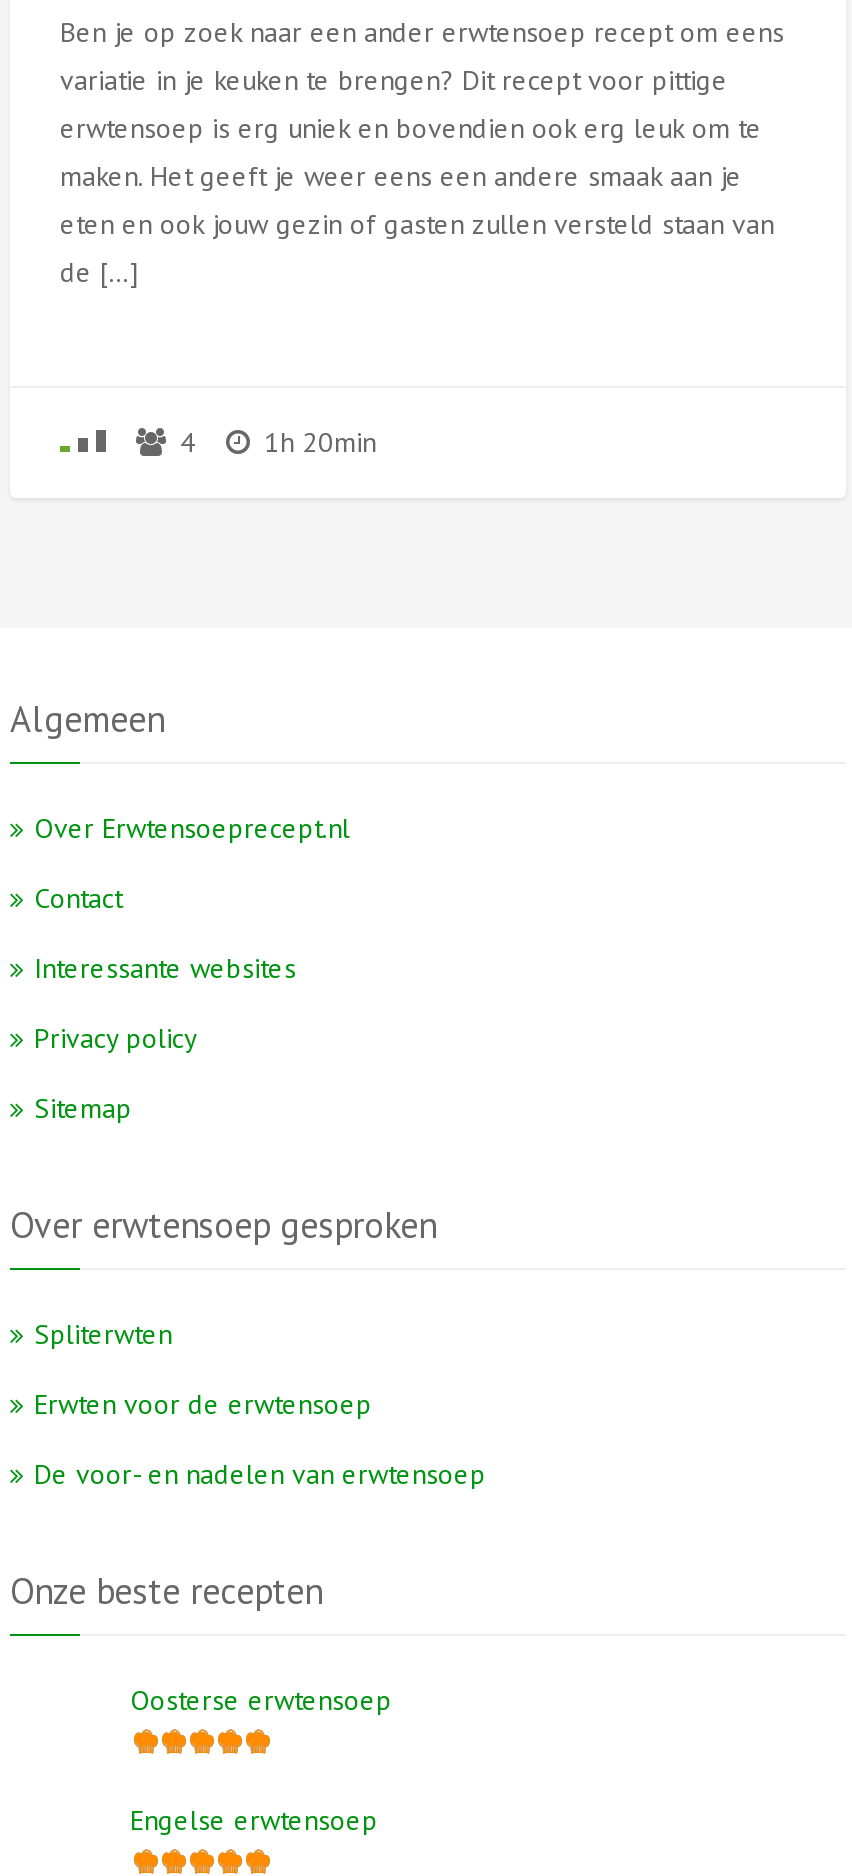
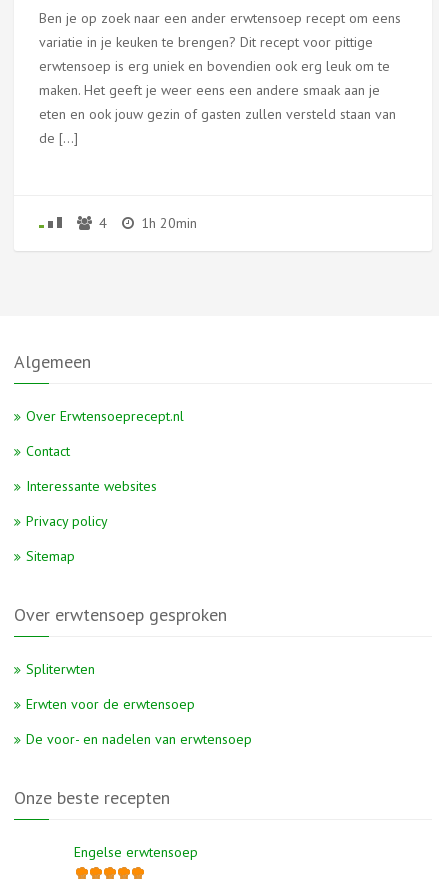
[130,1682,392,1718] Oosterse erwtensoep -> none

